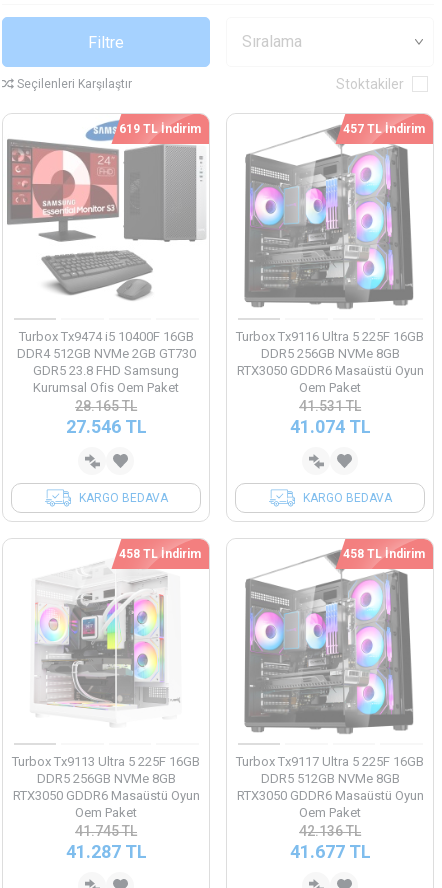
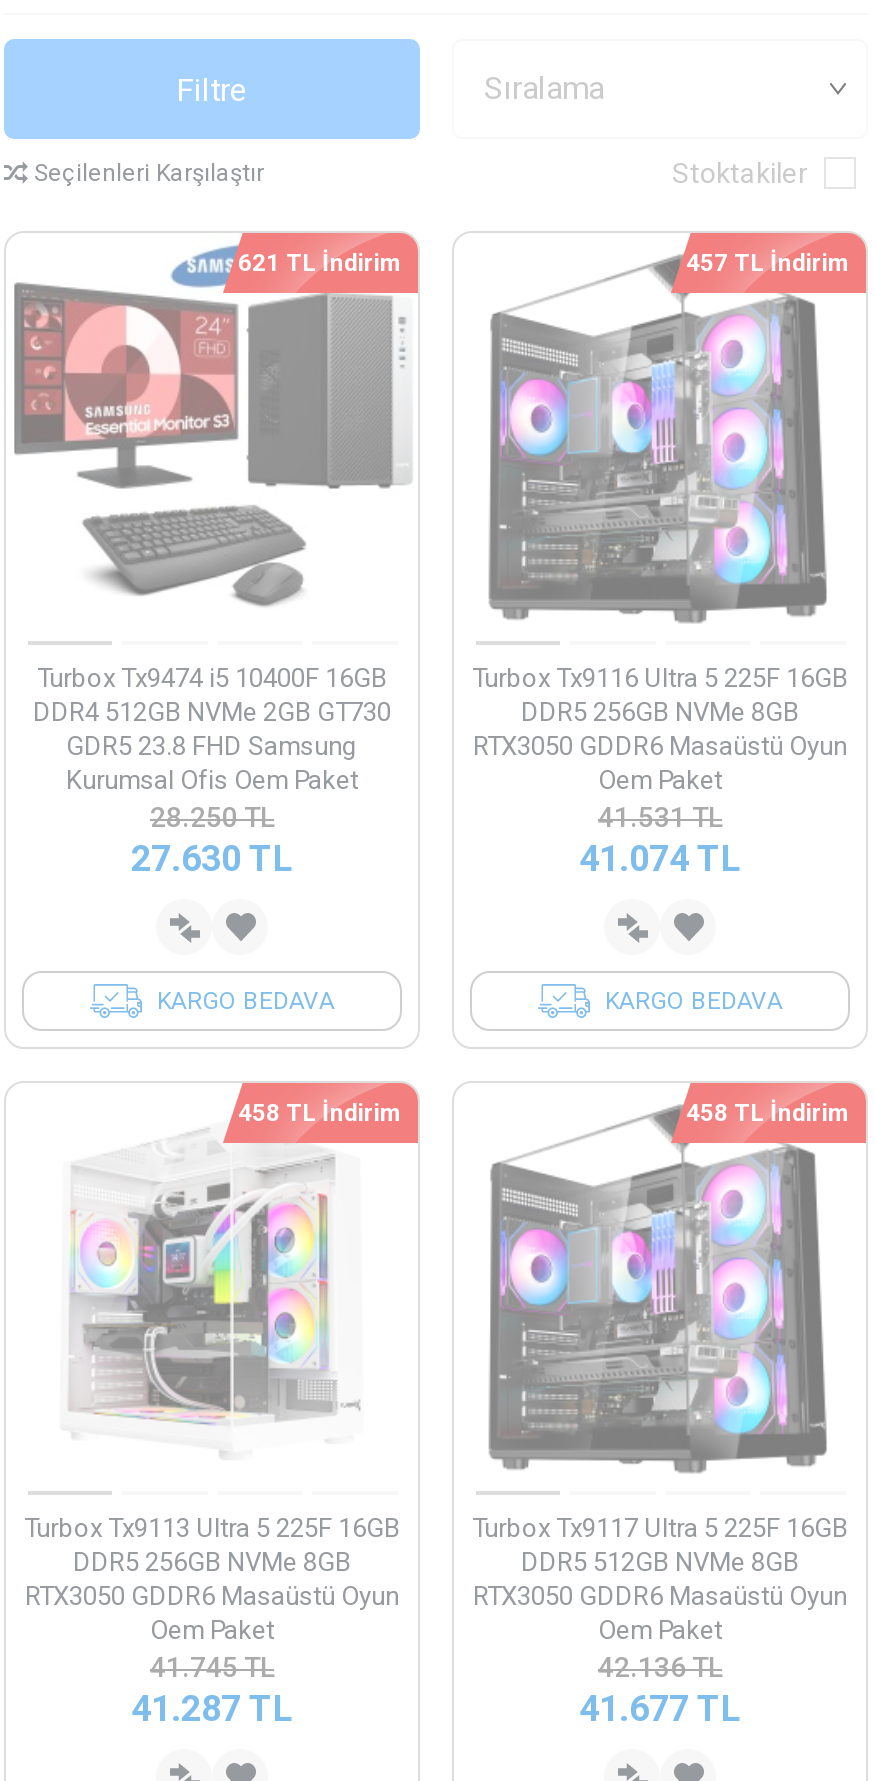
[119,122,201,136] 619 TL İndirim -> [238,249,402,277] 621 TL İndirim
[75,398,137,414] 28.165TL -> [150,801,274,833] 28.250TL
[65,416,146,437] 27.546 TL -> [131,837,293,879] 27.630 TL

